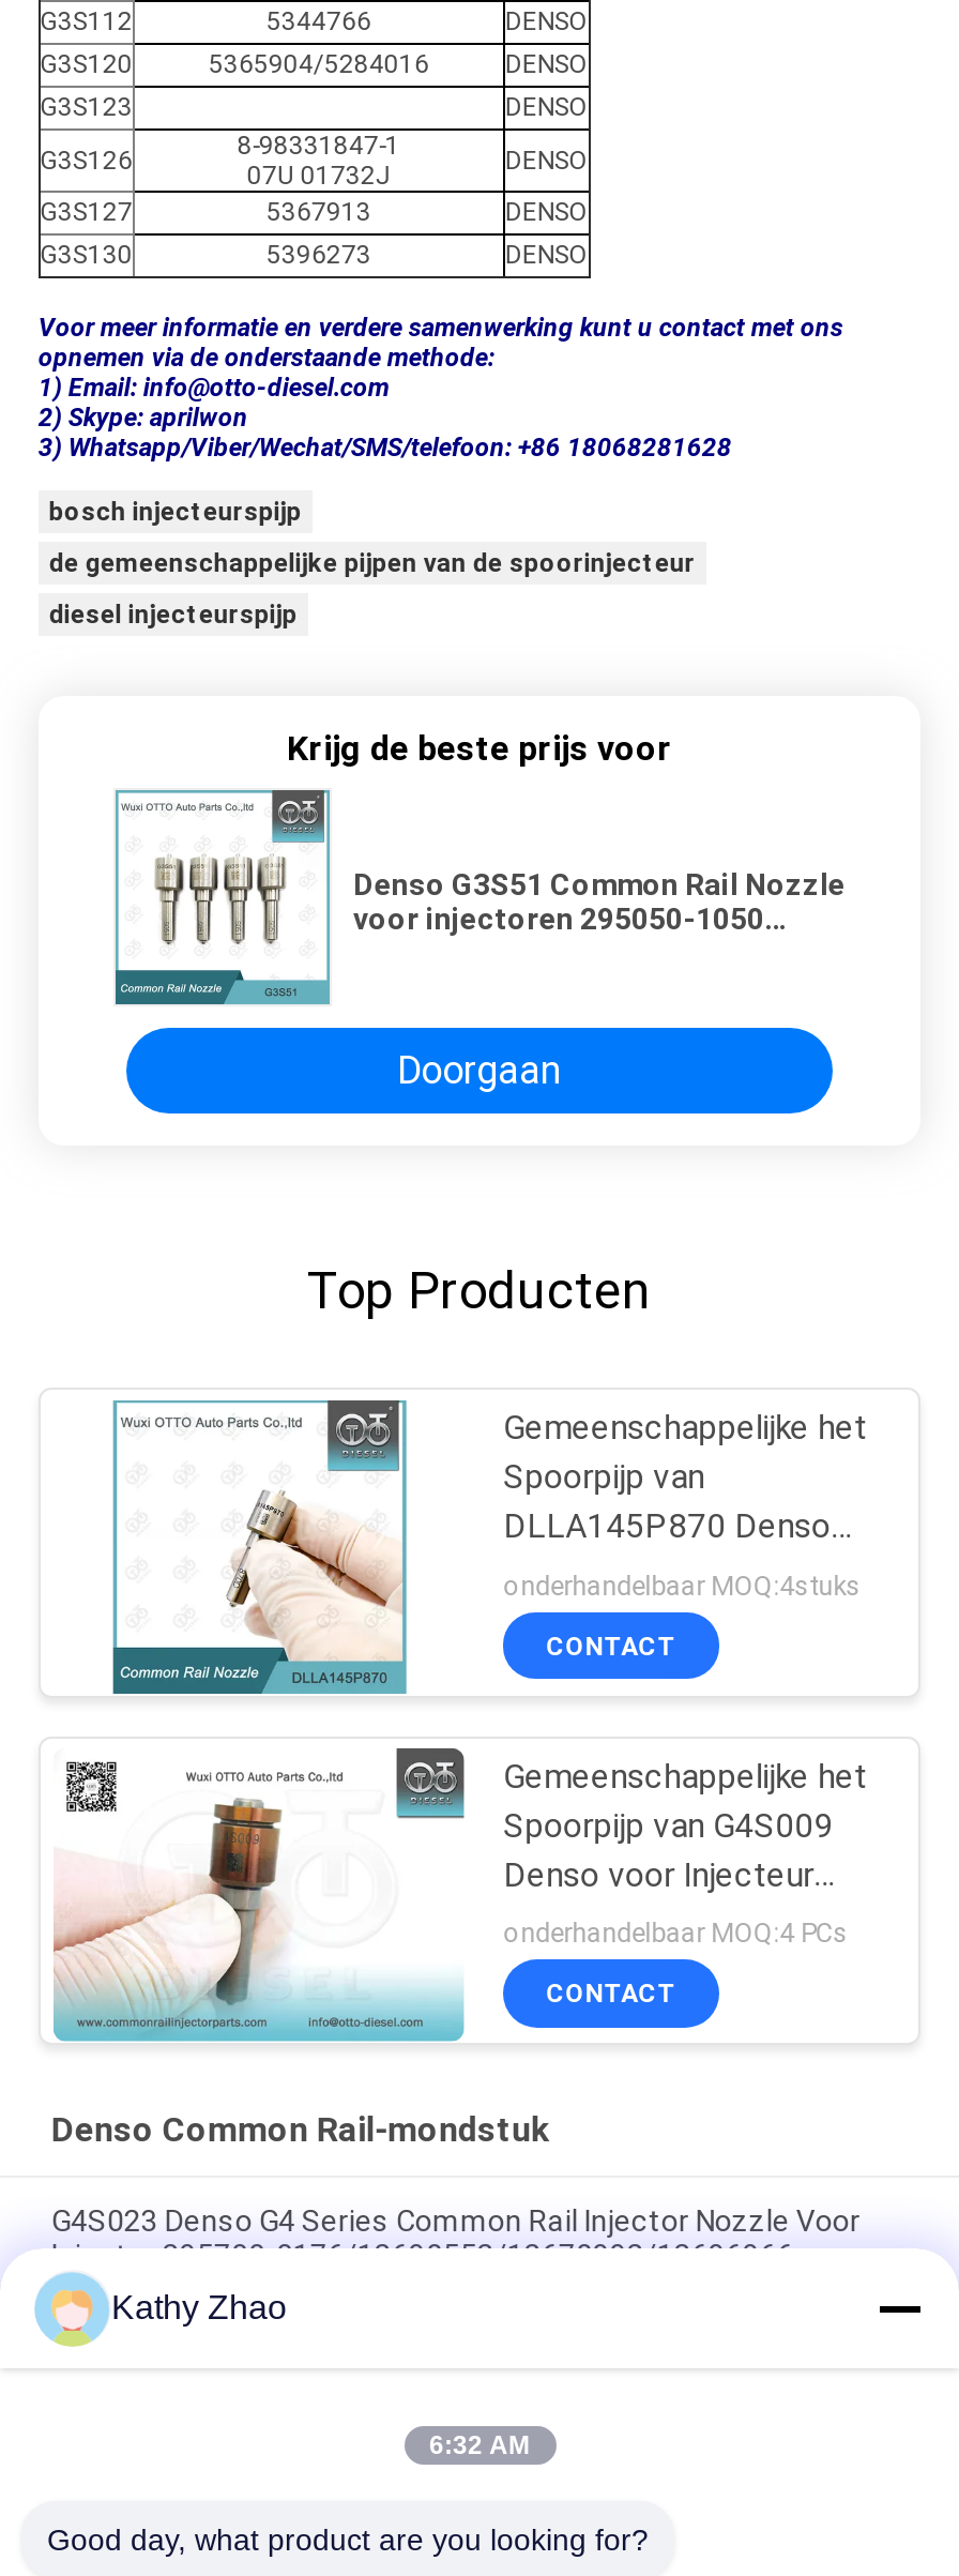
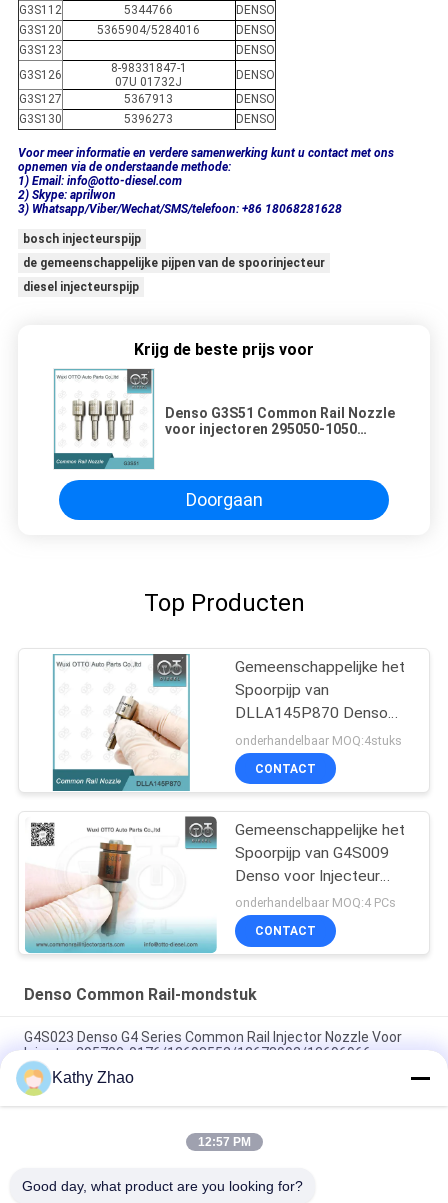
[429,2430,530,2460] 6:32 AM -> [197,1135,250,1149] 12:57 PM

